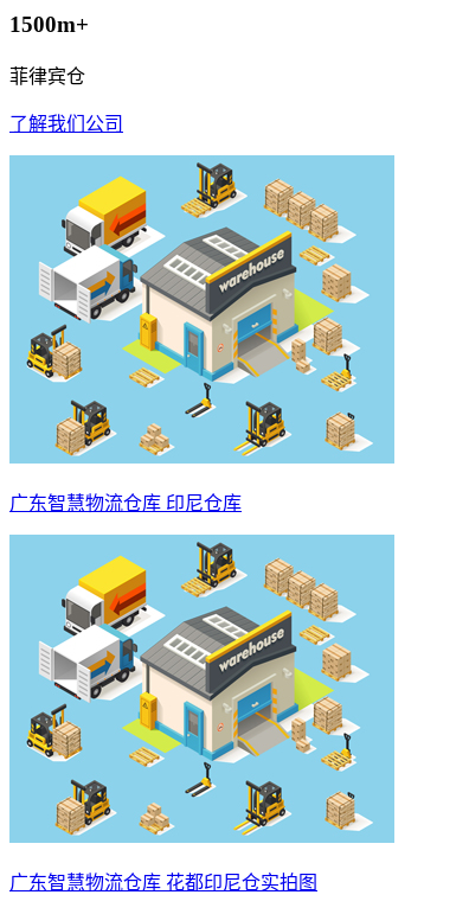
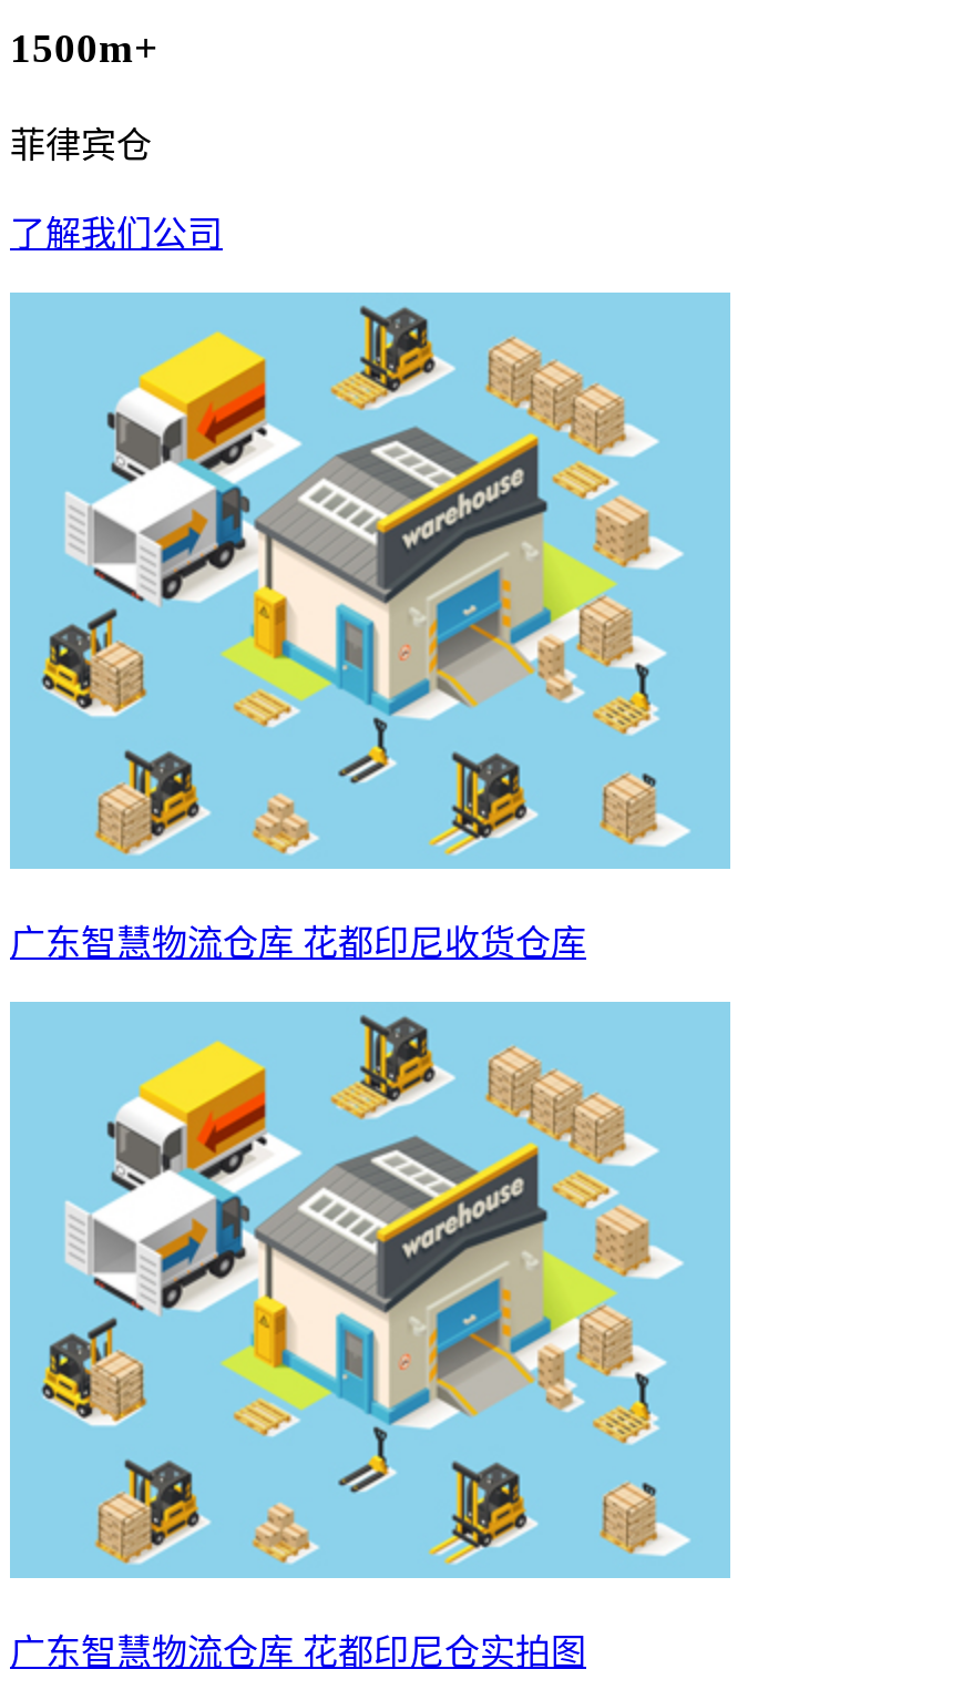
[9,493,242,513] 广东智慧物流仓库 印尼仓库 -> [10,923,586,961] 广东智慧物流仓库 花都印尼收货仓库

